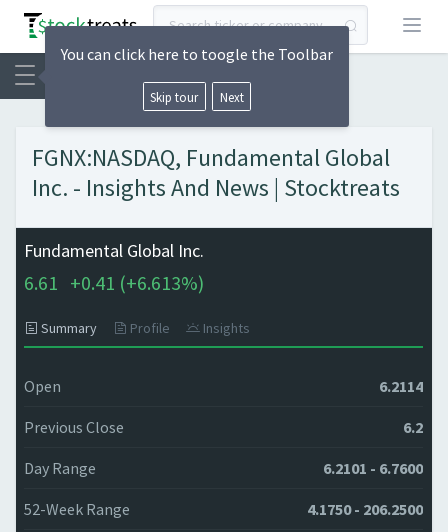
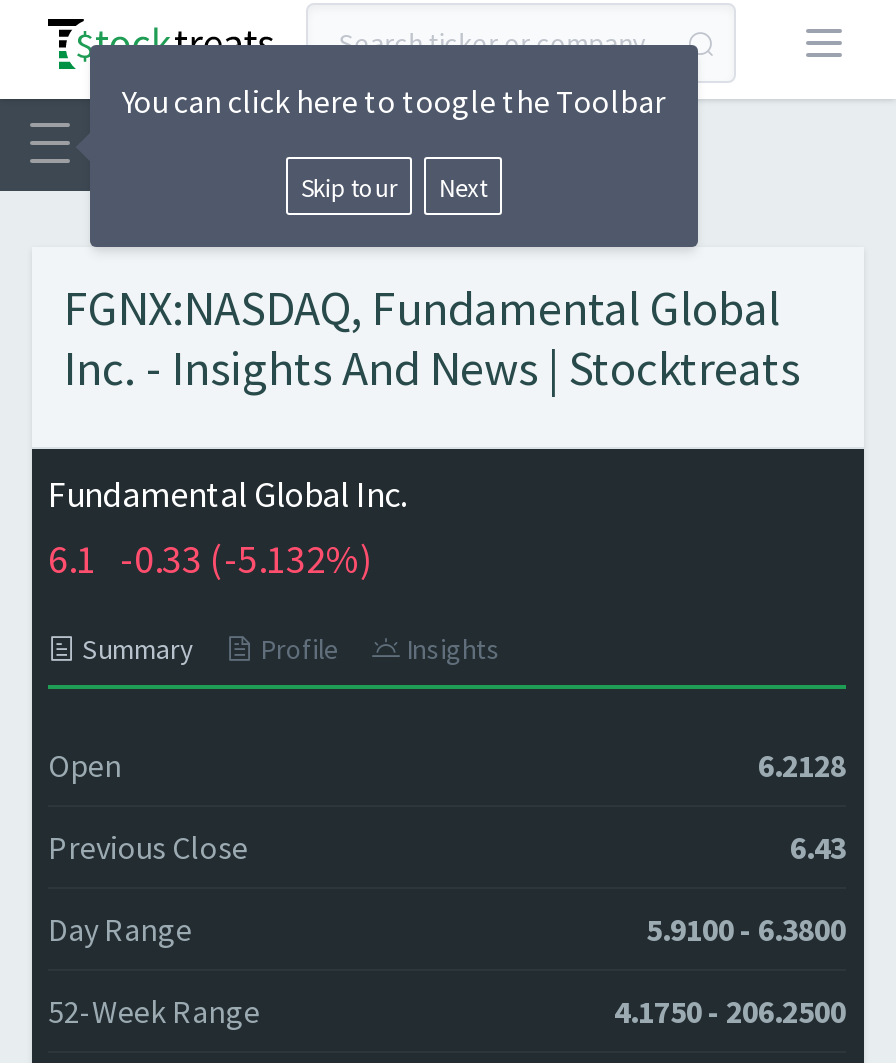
[24,270,204,295] 6.61 +0.41 (+6.613%) -> [48,533,372,583] 6.1 -0.33 (-5.132%)
[379,376,423,396] 6.2114 -> [758,745,846,785] 6.2128
[403,417,423,437] 6.2 -> [790,827,846,867] 6.43
[323,458,423,478] 6.2101 - 6.7600 -> [646,909,846,949] 5.9100 - 6.3800

